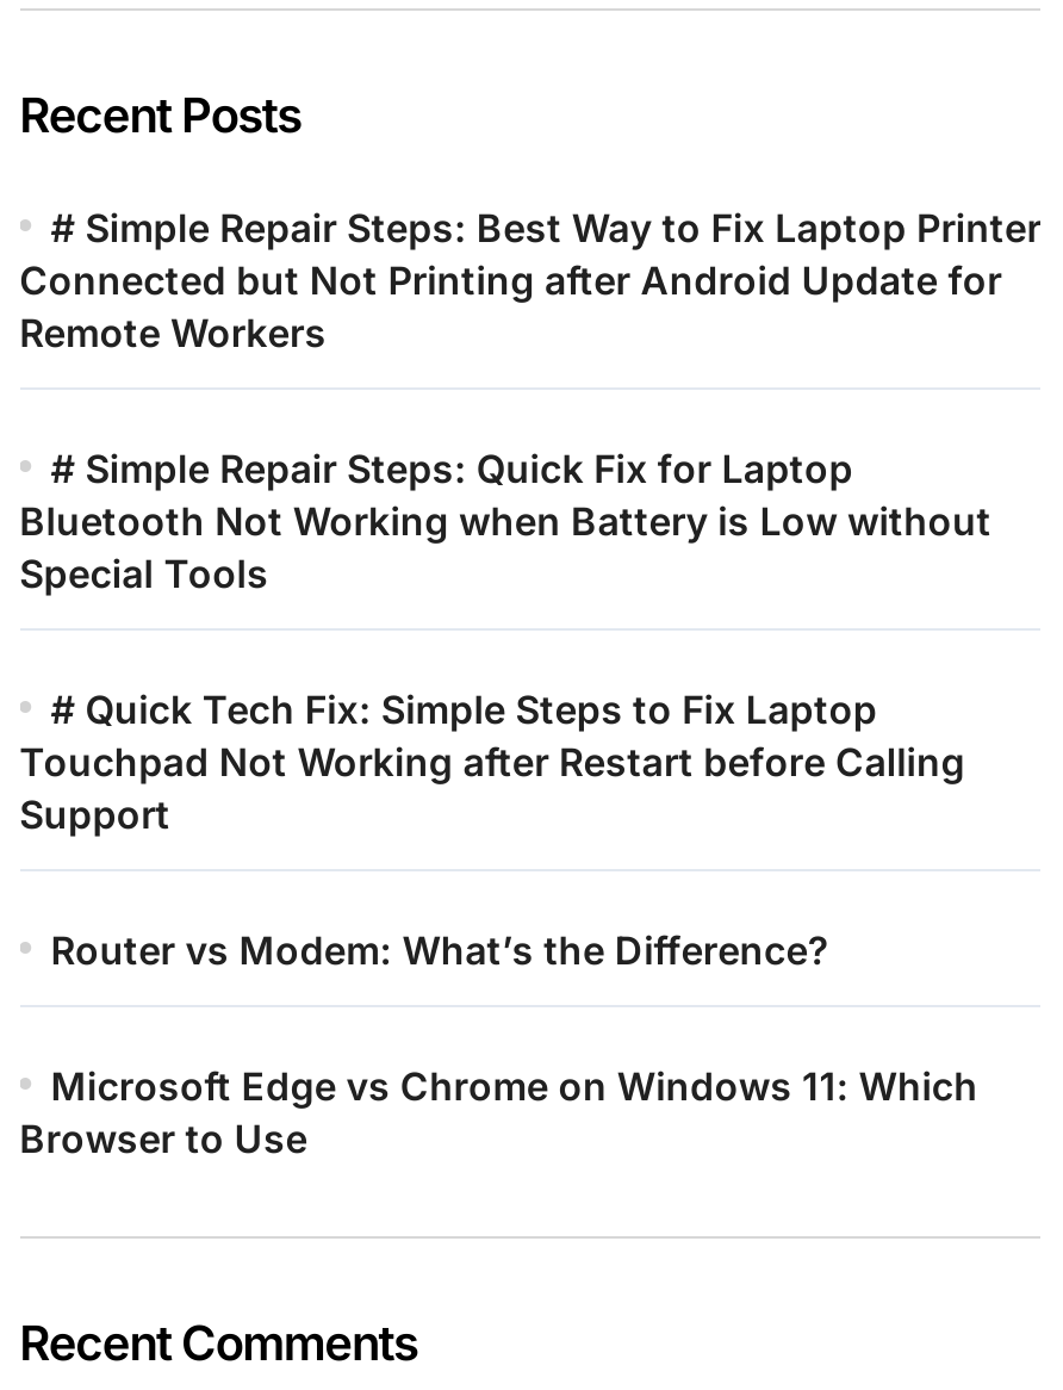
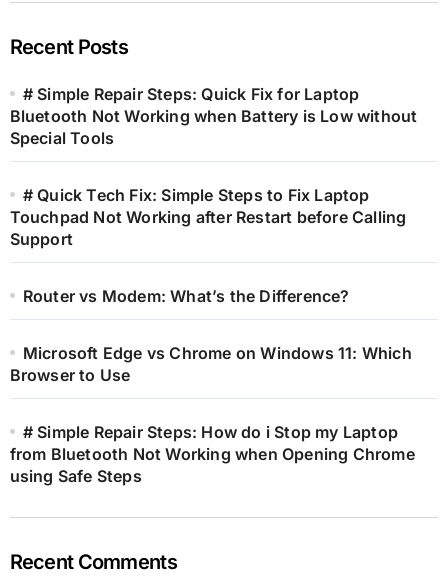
[19,203,1041,356] # Simple Repair Steps: Best Way to Fix Laptop Printer | Connected but Not Printing after Android Update for | Remote Workers -> none
moved [19,444,991,1162] -> [10,84,417,385]: # Simple Repair Steps: Quick Fix for Laptop | Bluetooth Not Working when Battery is Low without | Special Tools | ... | Microsoft Edge vs Chrome on Windows 11: Which | Browser to Use
none -> [10,422,415,486] # Simple Repair Steps: How do i Stop my Laptop | from Bluetooth Not Working when Opening Chrome | using Safe Steps

